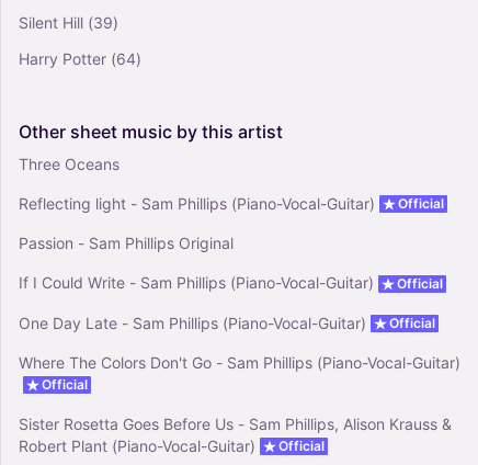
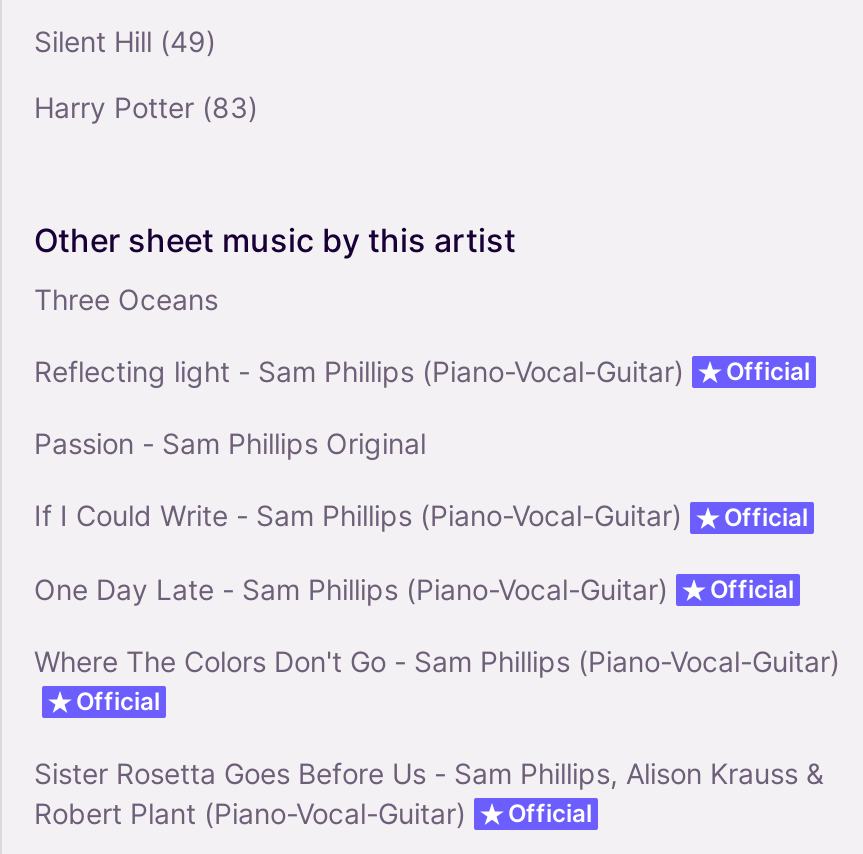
[19,13,118,32] Silent Hill (39) -> [34,25,216,59] Silent Hill (49)
[19,50,141,68] Harry Potter (64) -> [34,91,258,125] Harry Potter (83)

